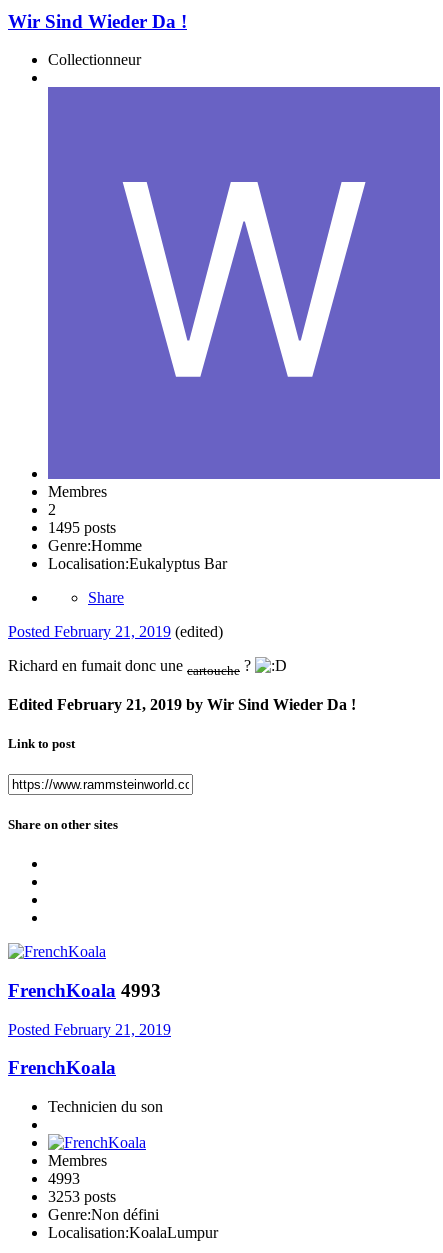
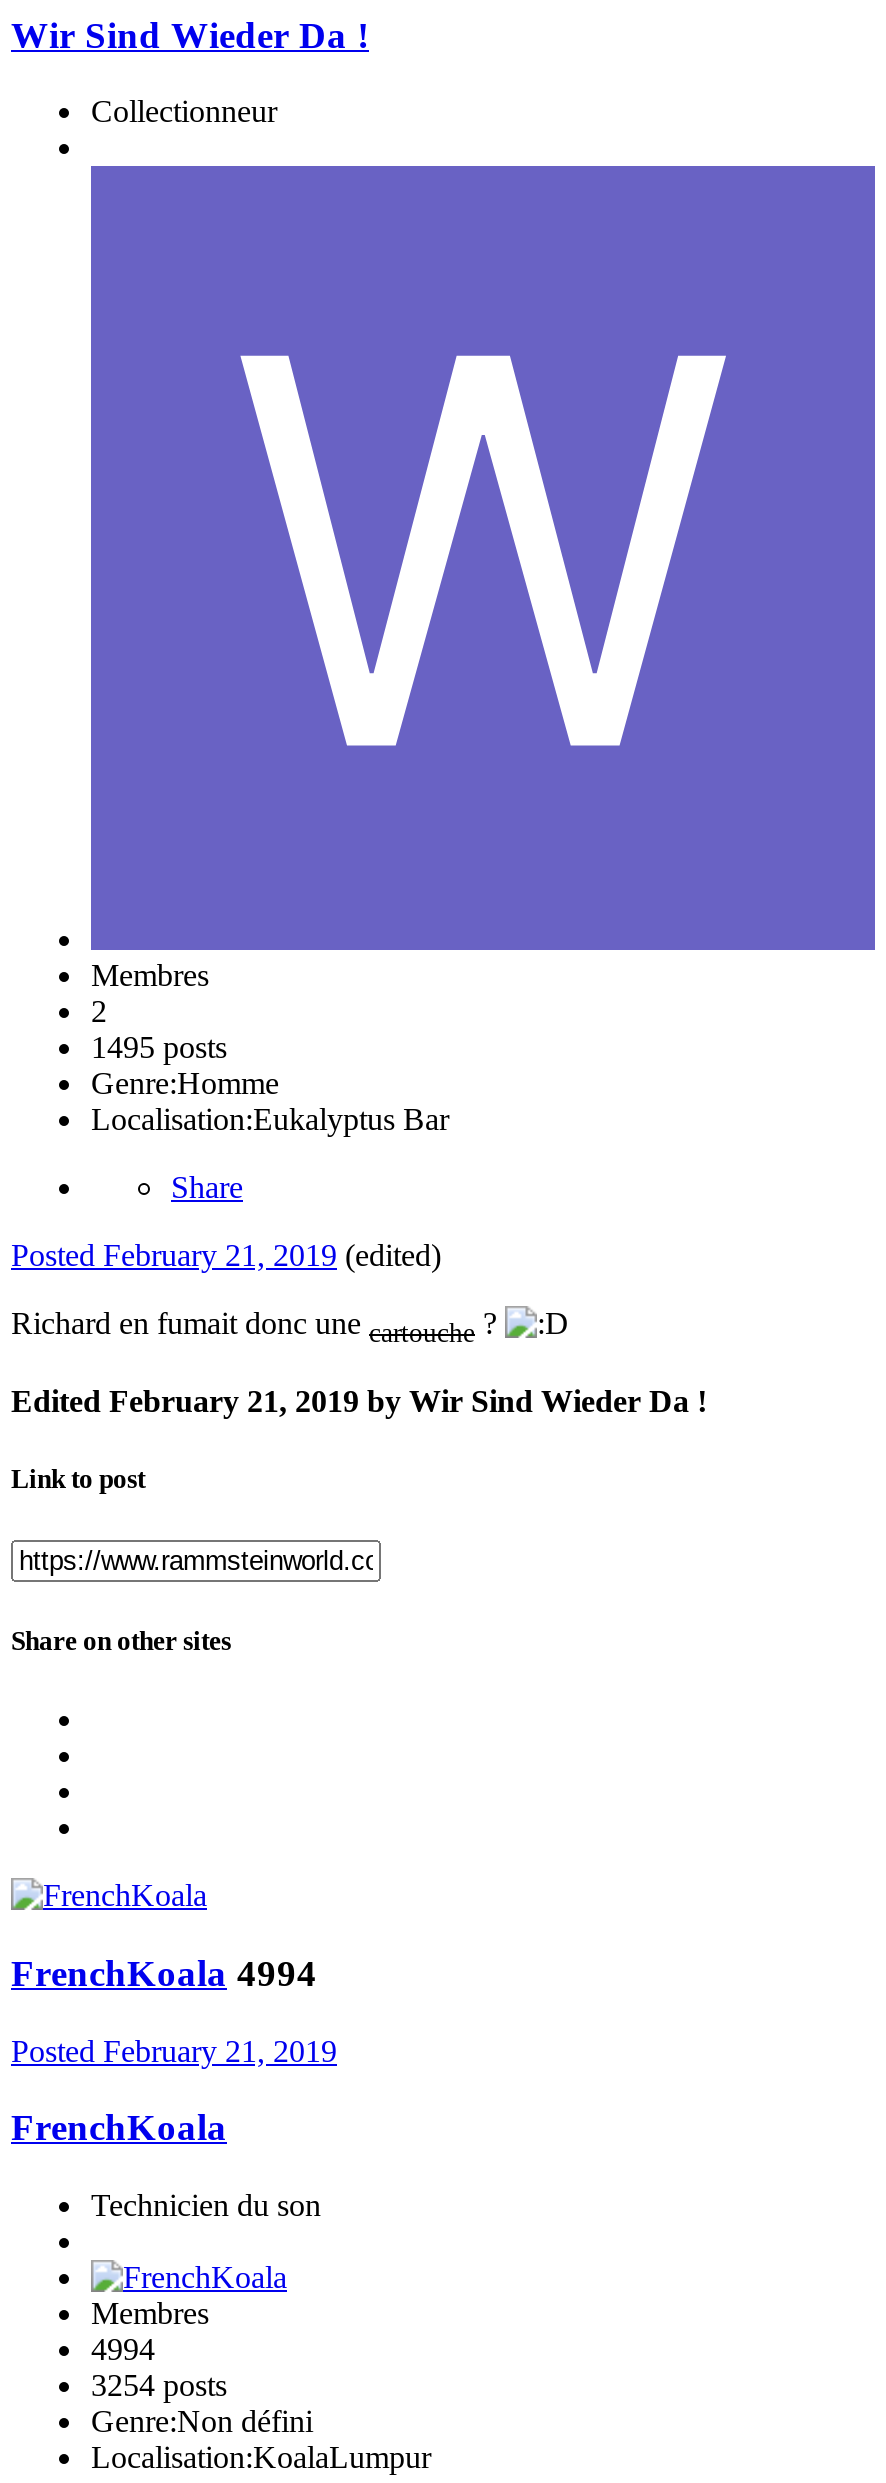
[8,980,161,1001] FrenchKoala 4993 -> [11,1952,317,1994] FrenchKoala 4994
[48,1170,80,1187] 4993 -> [91,2332,155,2366] 4994
[48,1188,116,1205] 3253 posts -> [91,2368,227,2402] 3254 posts

